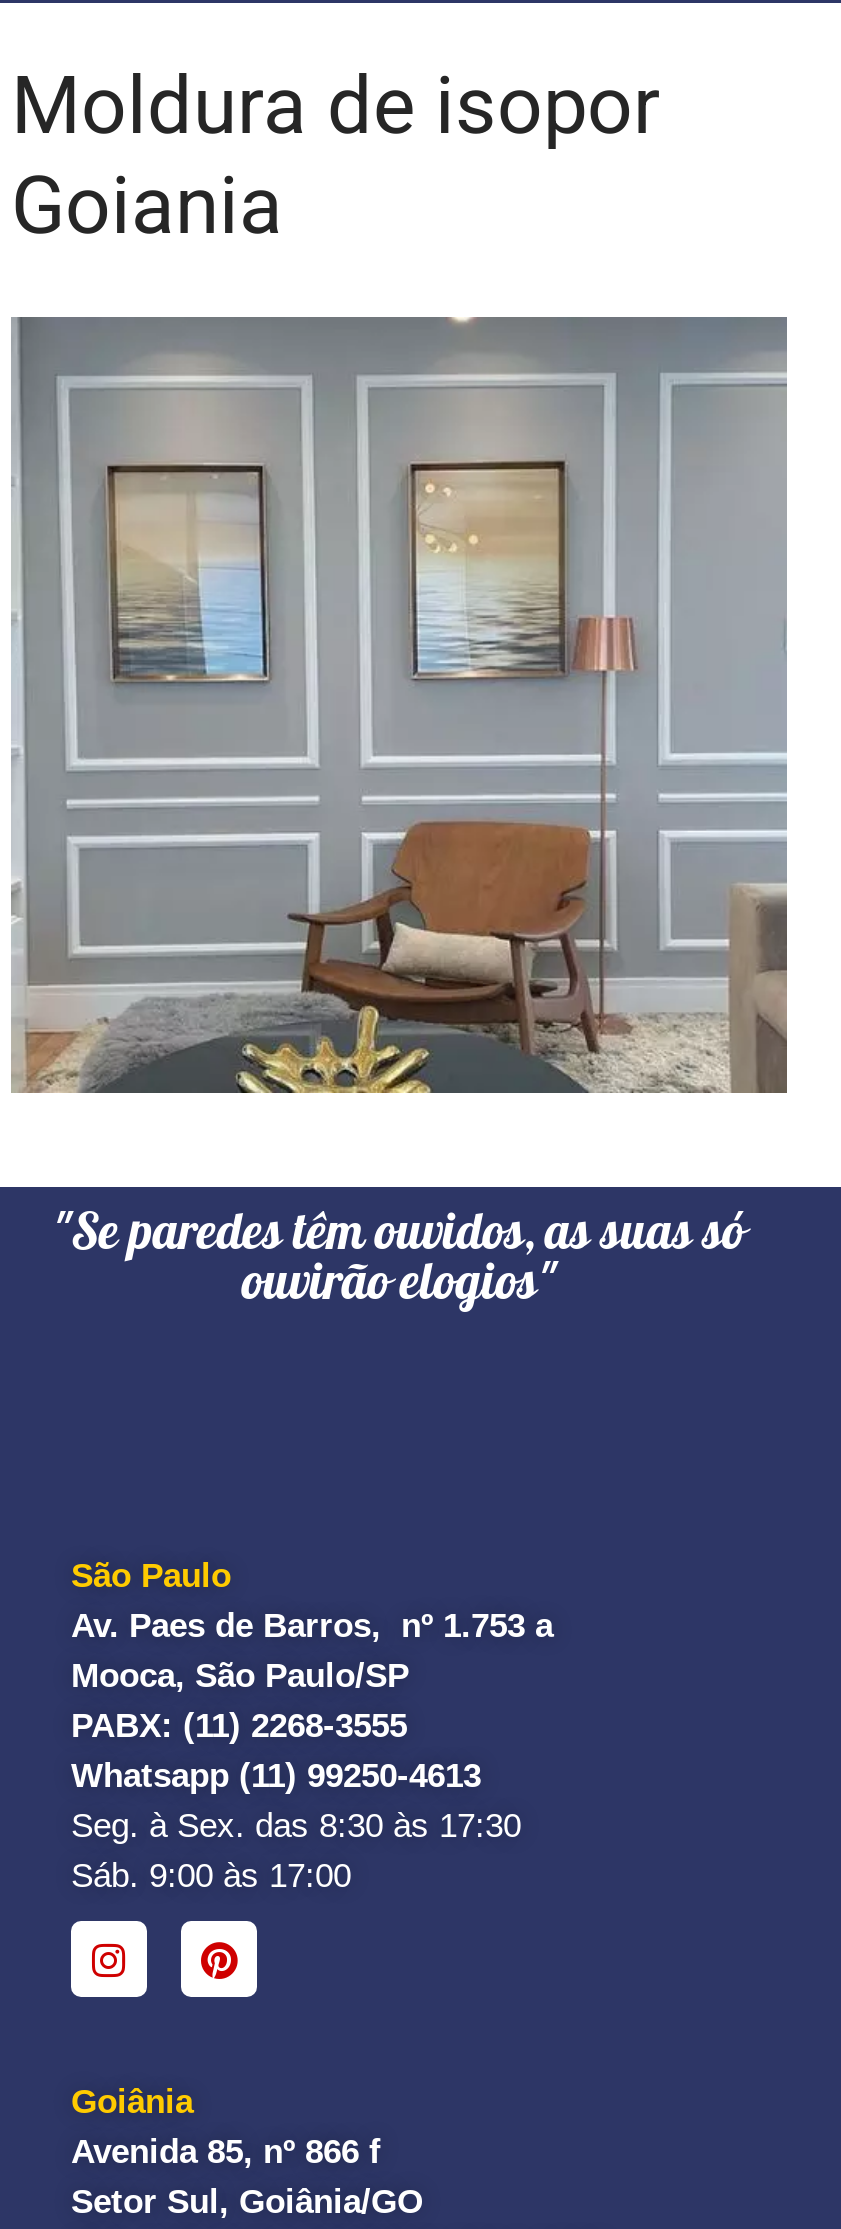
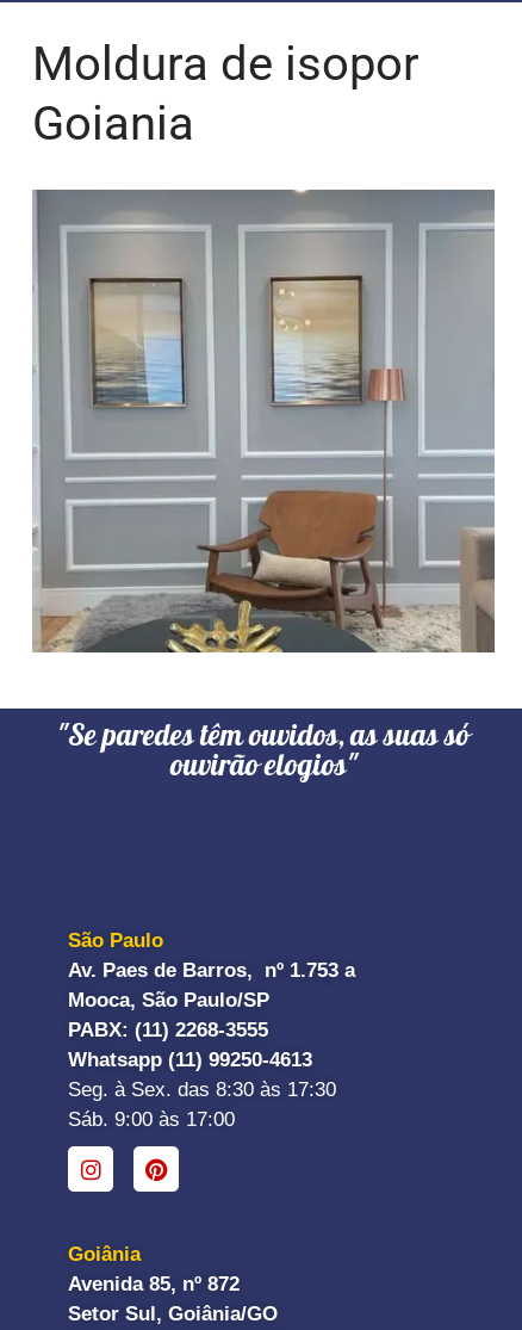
[71,2133,381,2171] Avenida 85, nº 866 f -> [68,1273,240,1296] Avenida 85, nº 872

